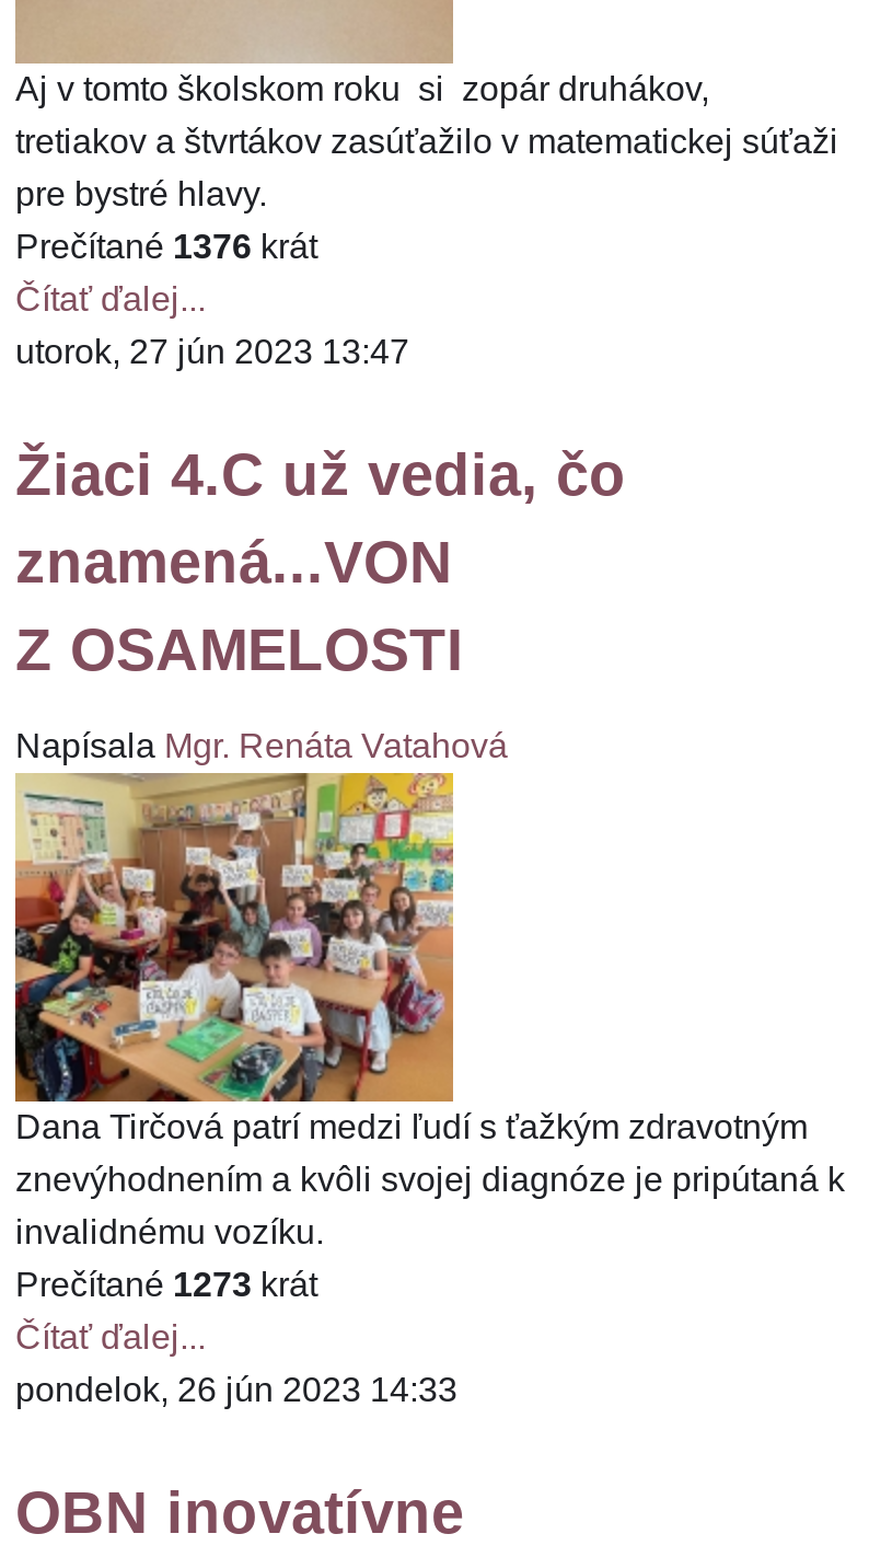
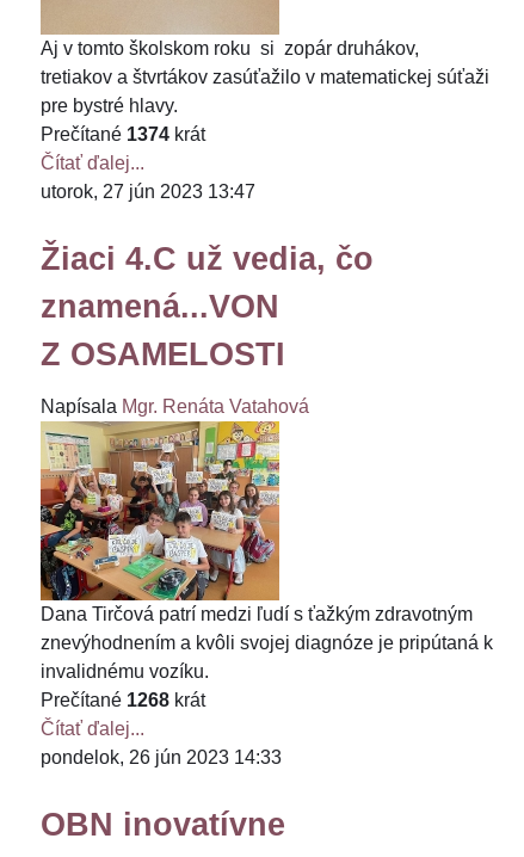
[15,228,317,265] Prečítané 1376 krát -> [41,124,205,145] Prečítané 1374 krát
[15,1266,317,1303] Prečítané 1273 krát -> [41,690,205,710] Prečítané 1268 krát

